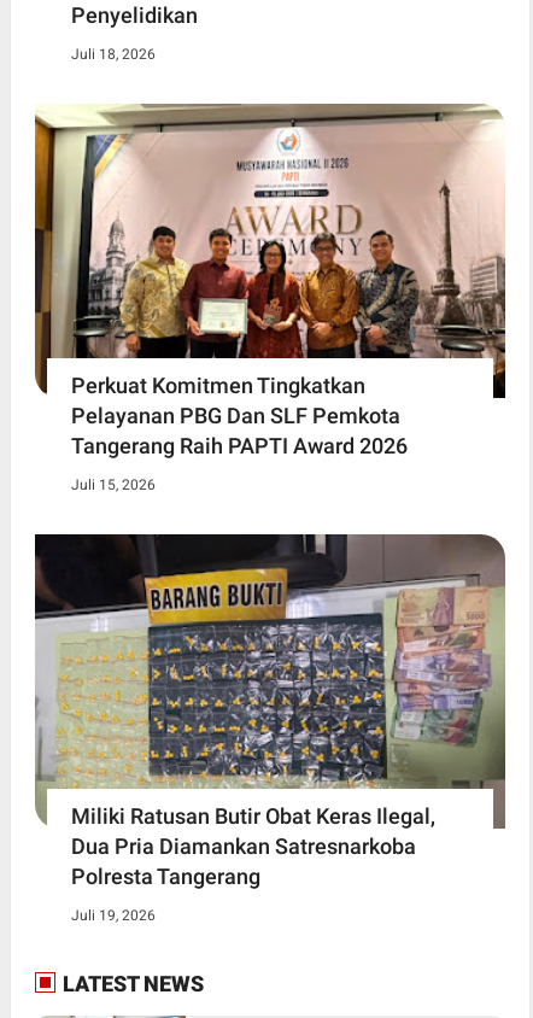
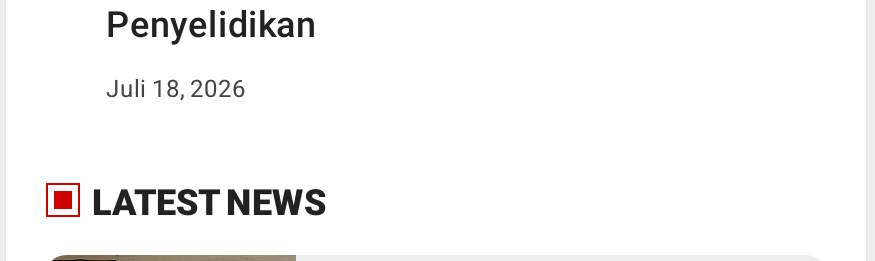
[34,103,506,493] [image] | Perkuat Komitmen Tingkatkan | Pelayanan PBG Dan SLF Pemkota | Tangerang Raih PAPTI Award 2026 | Juli 15, 2026 -> none
[34,533,506,923] [image] | Miliki Ratusan Butir Obat Keras Ilegal, | Dua Pria Diamankan Satresnarkoba | Polresta Tangerang | Juli 19, 2026 -> none

